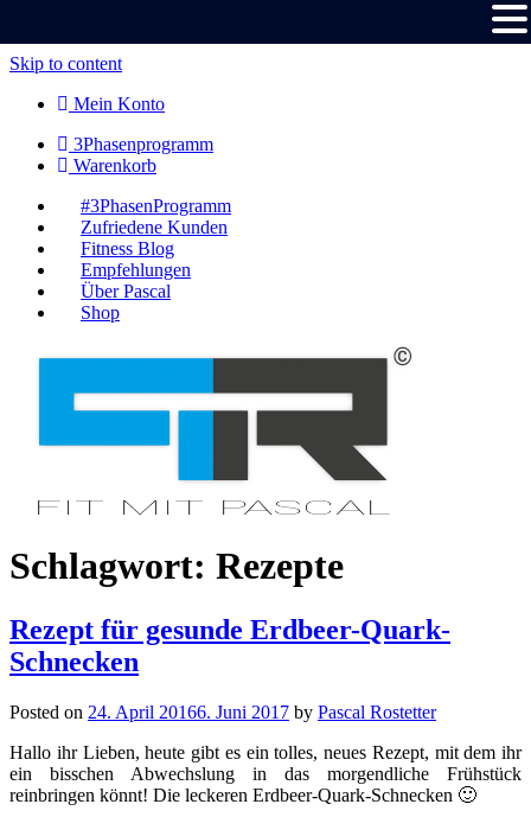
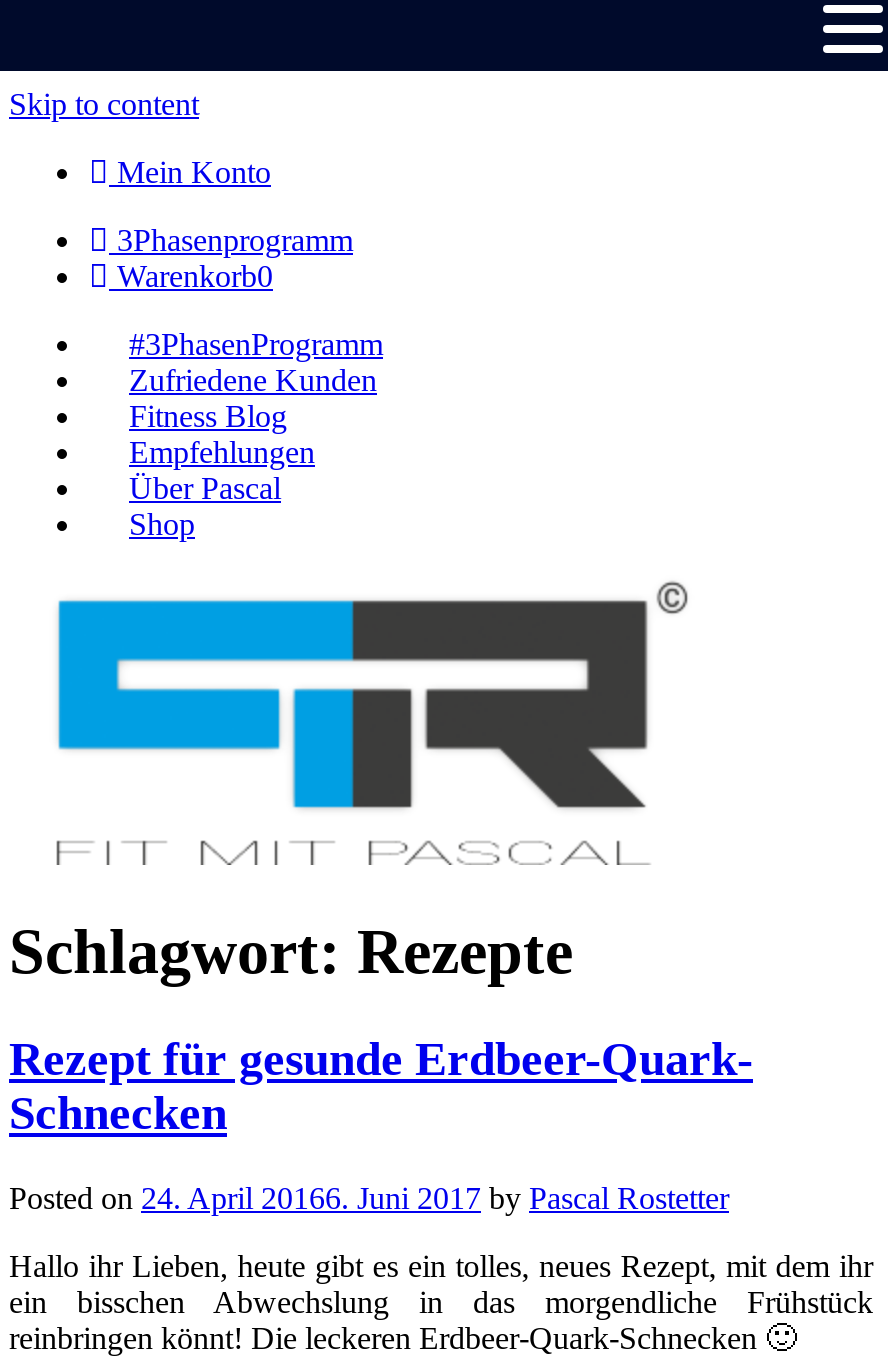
[69,155,156,175] Warenkorb -> [109,259,273,293] Warenkorb0

